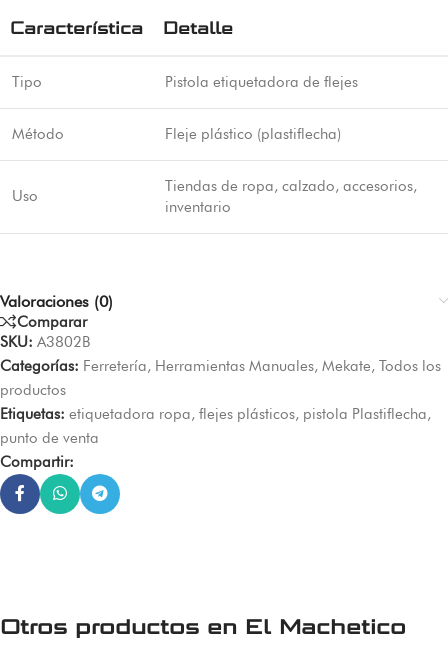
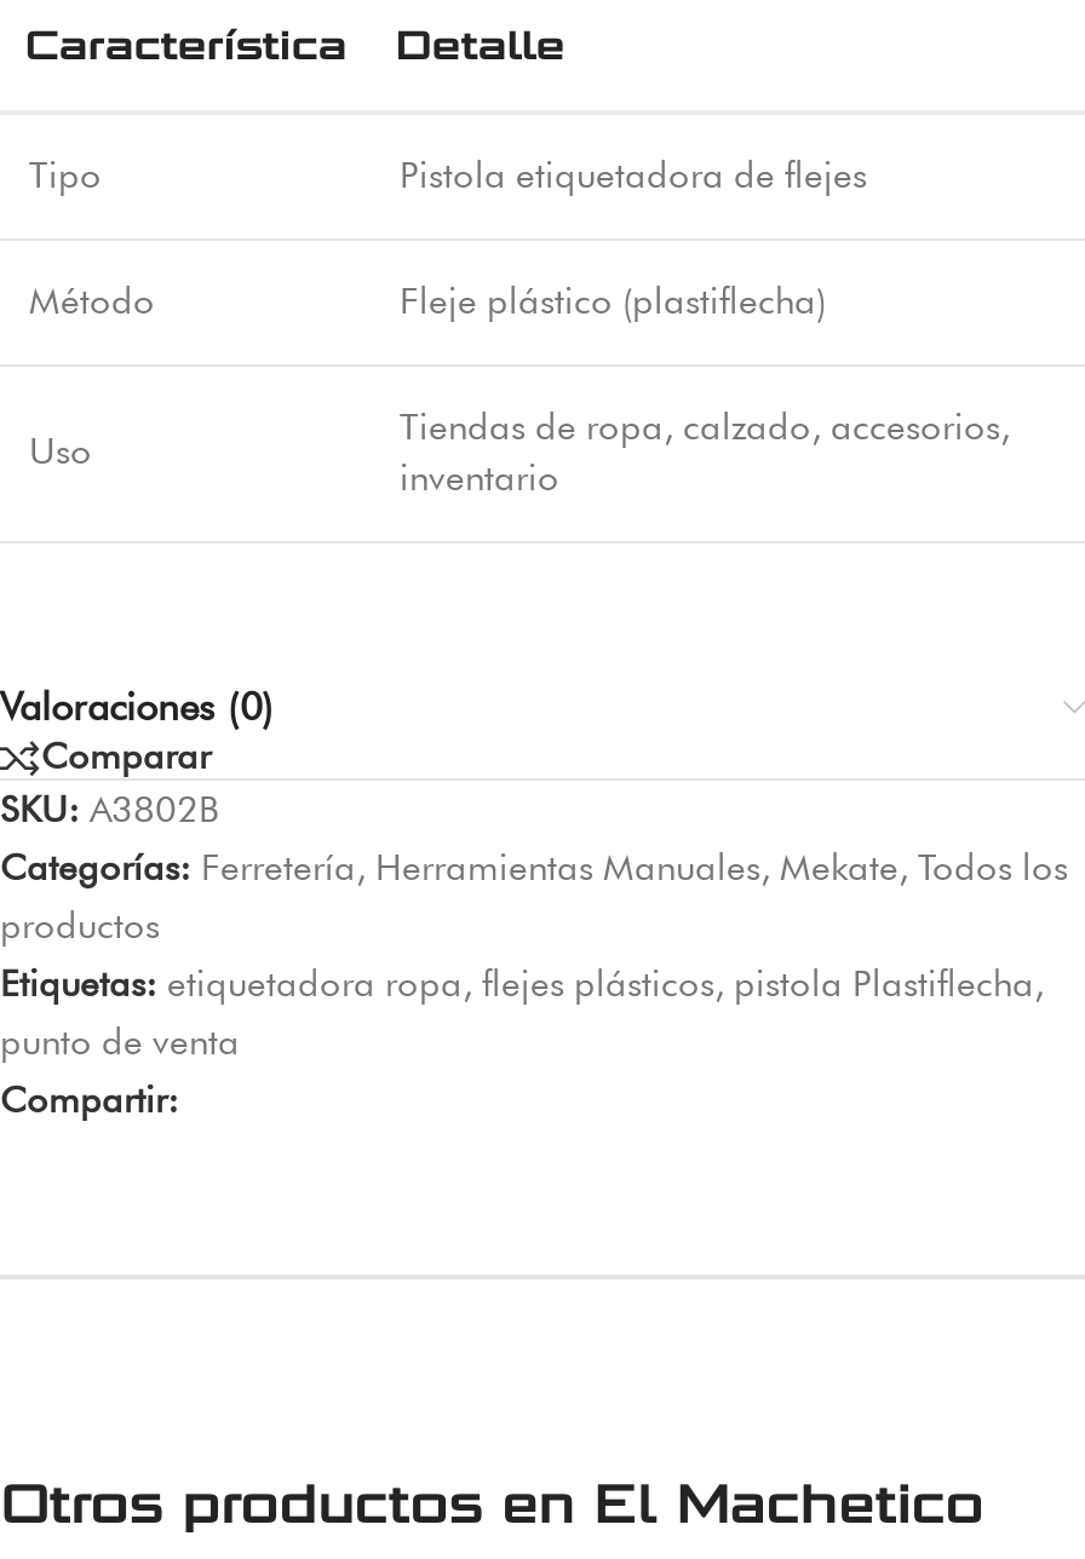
[3,473,121,515] [image] -> none

